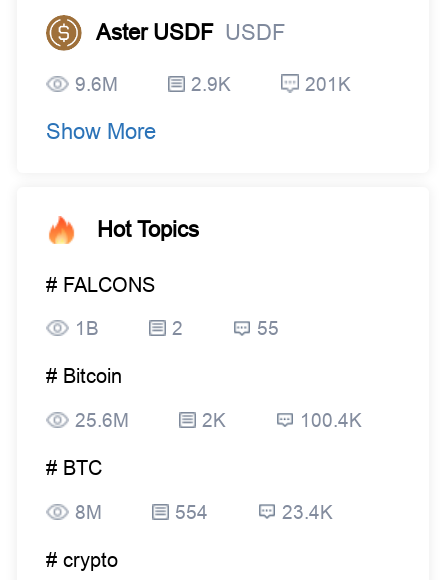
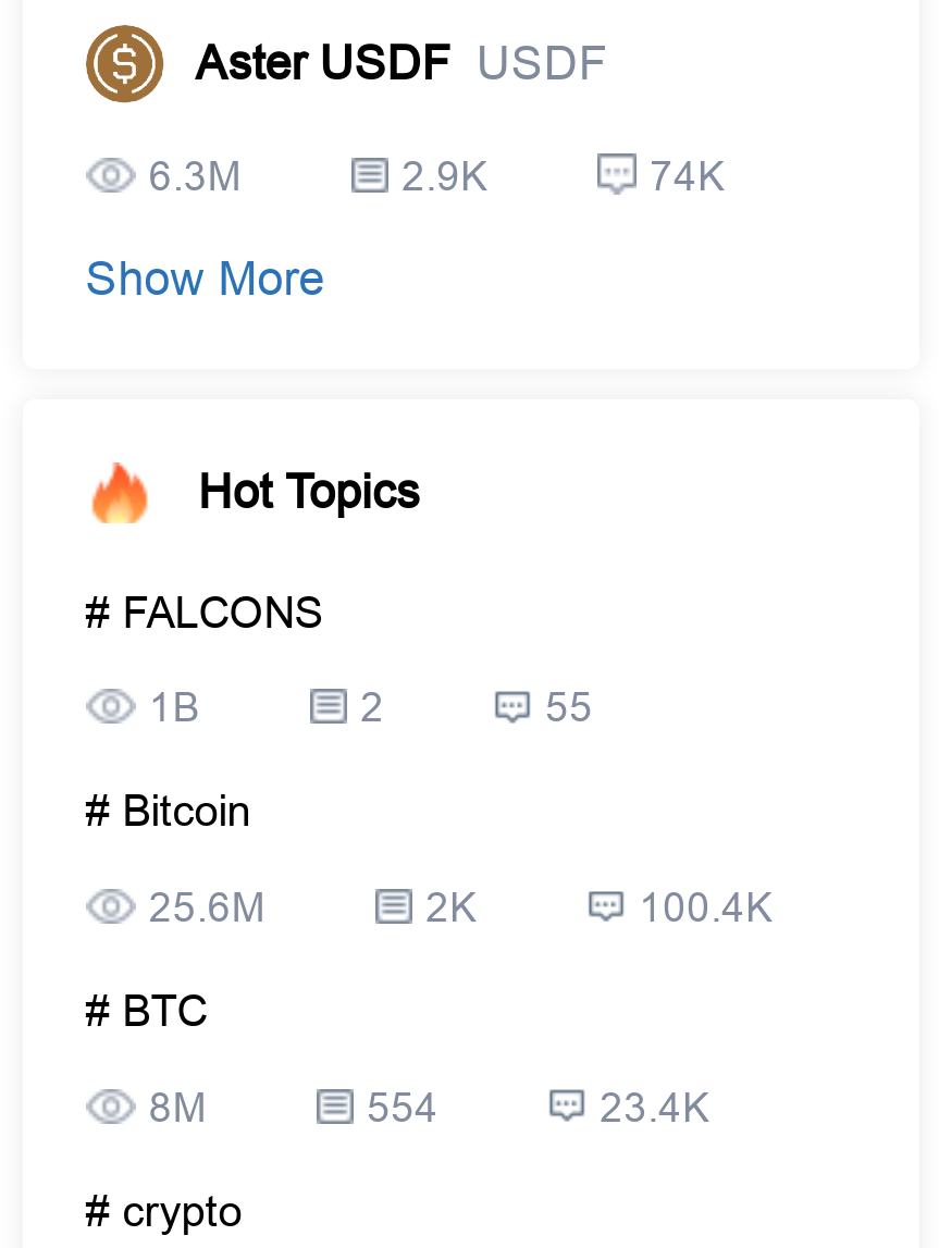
[75,73,118,95] 9.6M -> [149,150,242,198] 6.3M
[305,73,351,95] 201K -> [650,150,726,198] 74K

